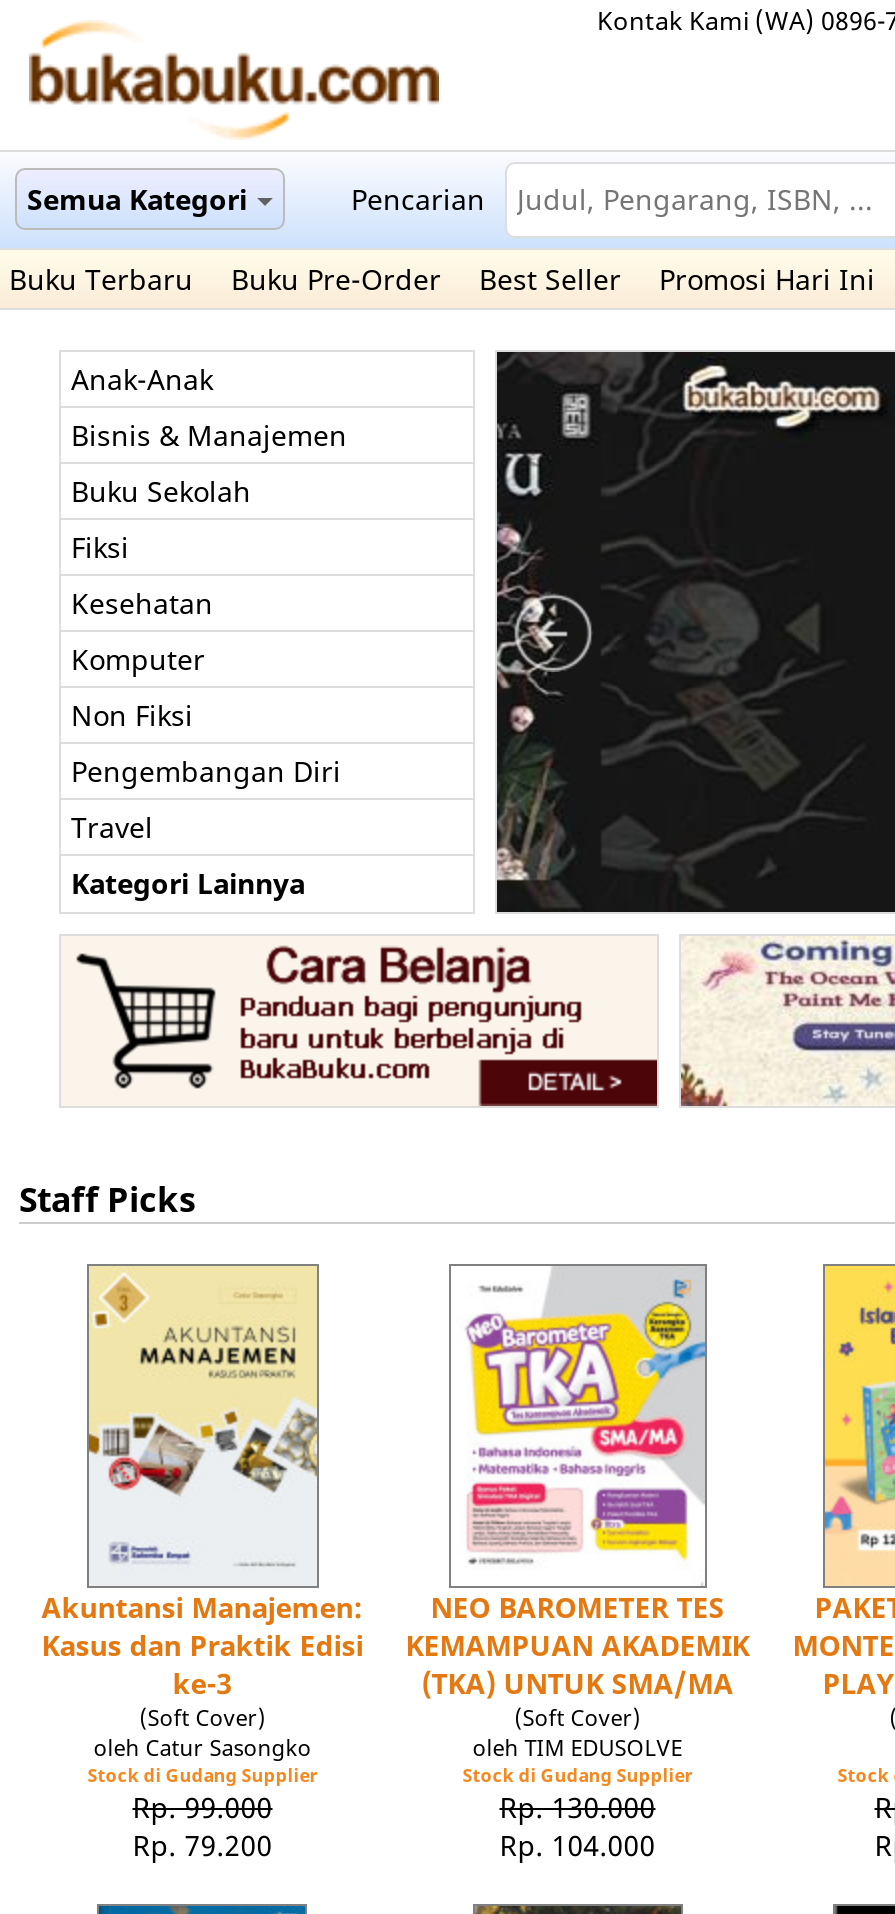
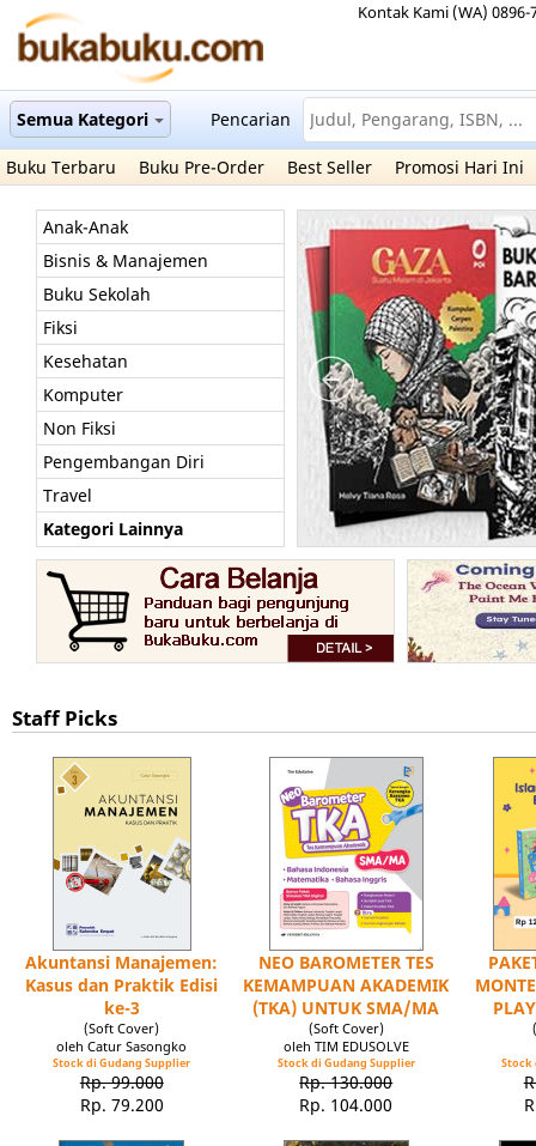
[495,350,889,914] [image] -> [298,211,532,546] [image]

